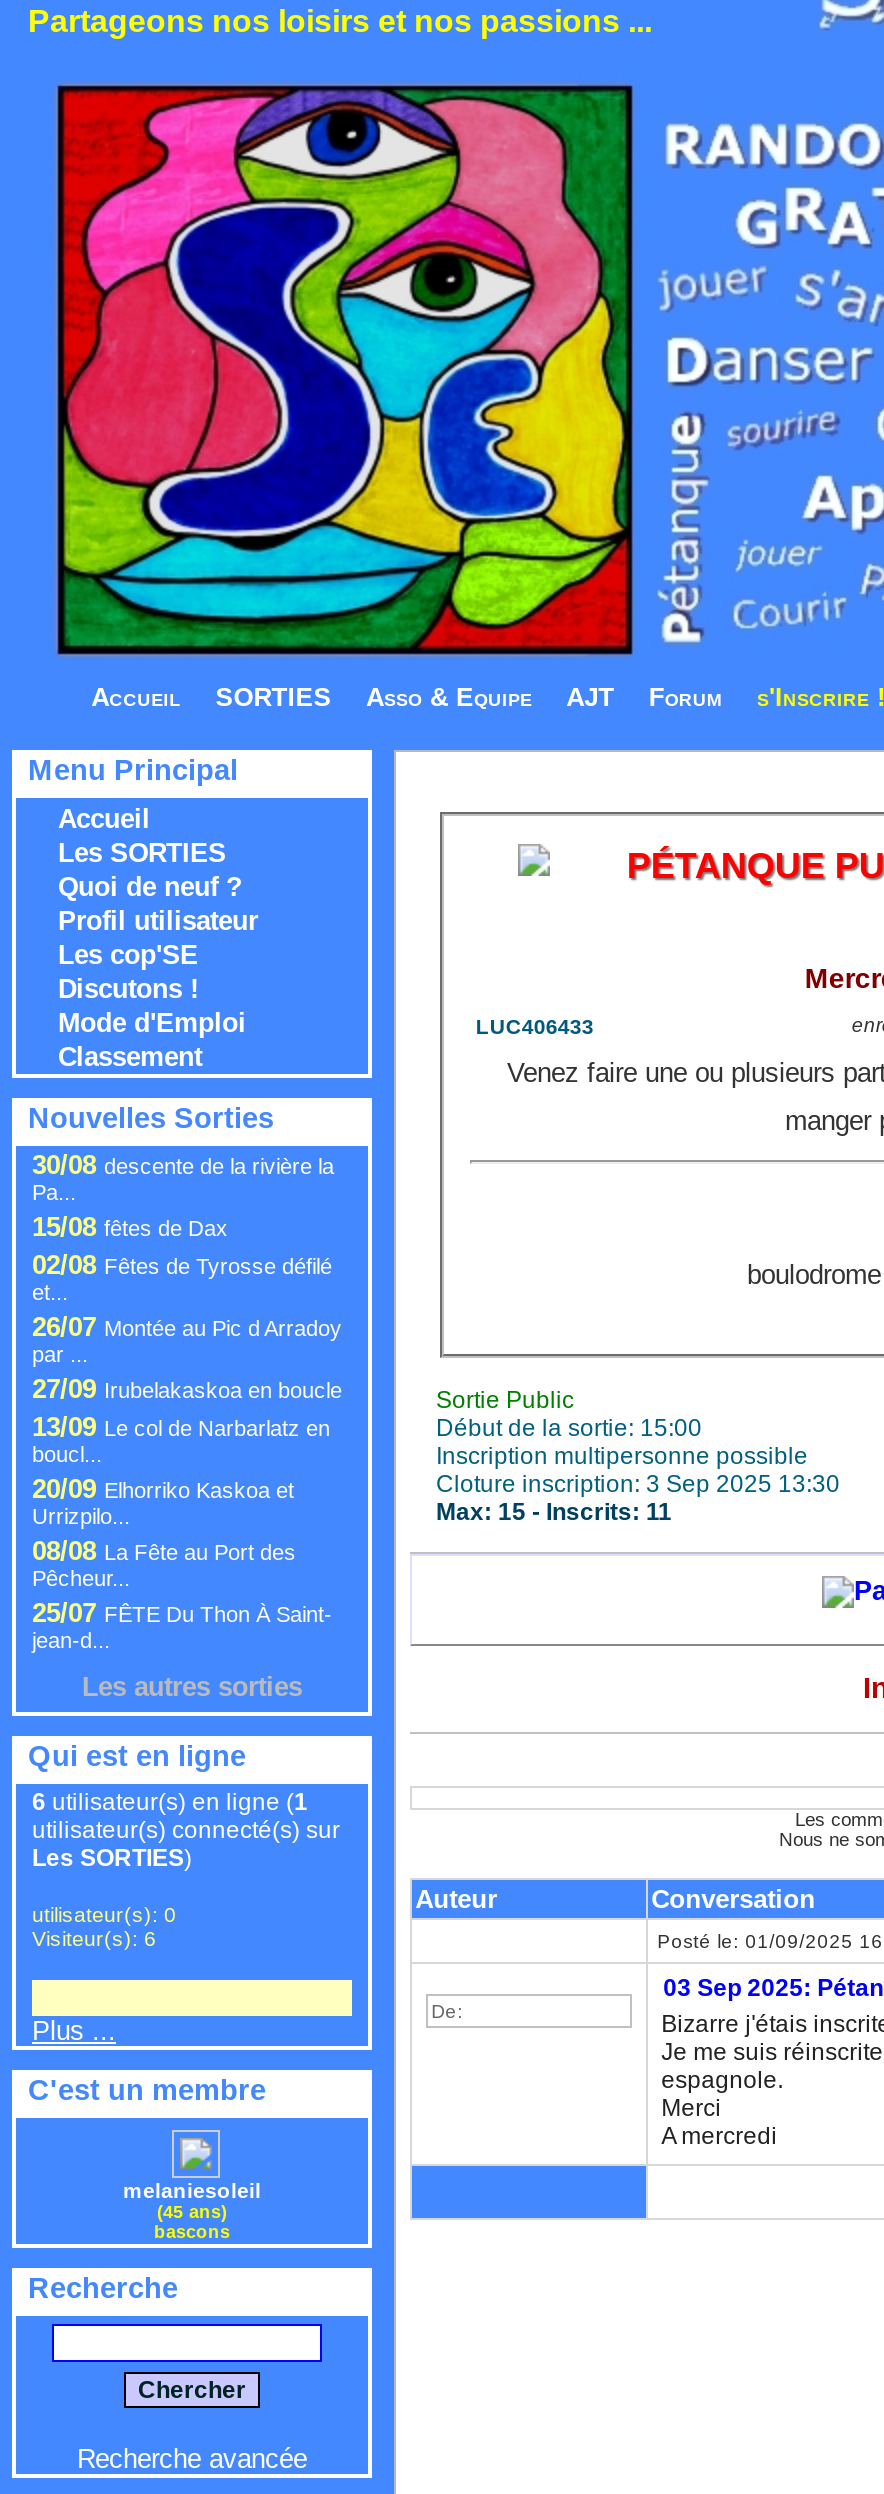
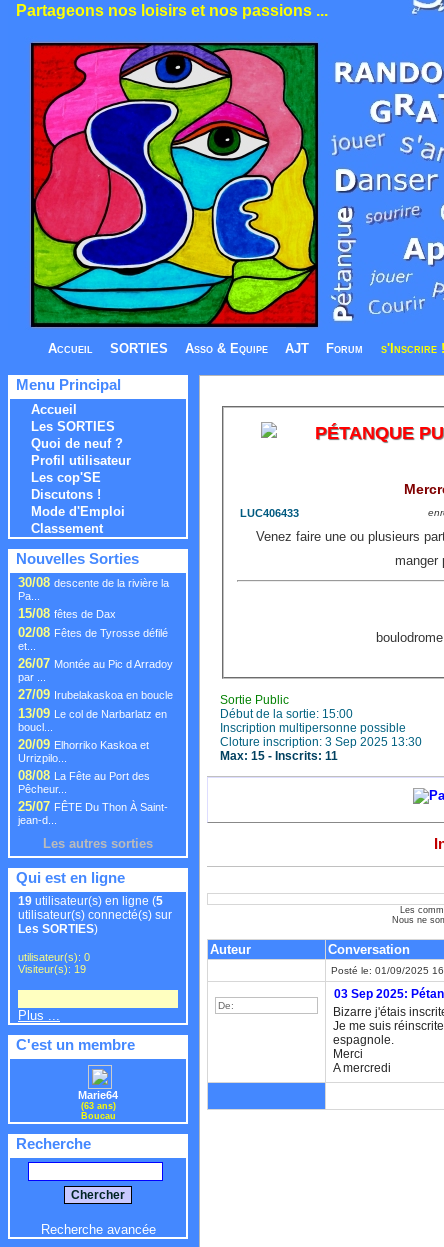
[32,1788,308,1816] 6 utilisateur(s) en ligne (1 -> [18,894,163,908] 19 utilisateur(s) en ligne (5
[32,1926,156,1950] Visiteur(s): 6 -> [18,963,86,975] Visiteur(s): 19
[123,2178,261,2242] melaniesoleil | (45 ans) | bascons -> [78,1089,118,1121] Marie64 | (63 ans) | Boucau

